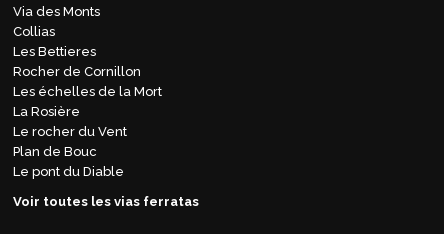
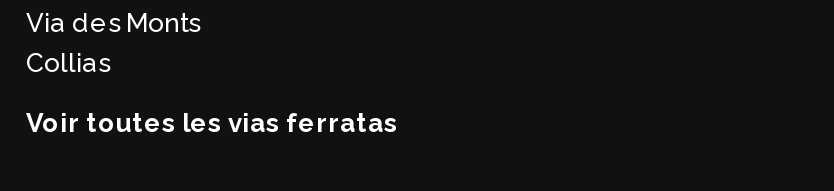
[13,44,162,179] Les Bettieres | Rocher de Cornillon | Les échelles de la Mort | La Rosière | Le rocher du Vent | Plan de Bouc | Le pont du Diable -> none

